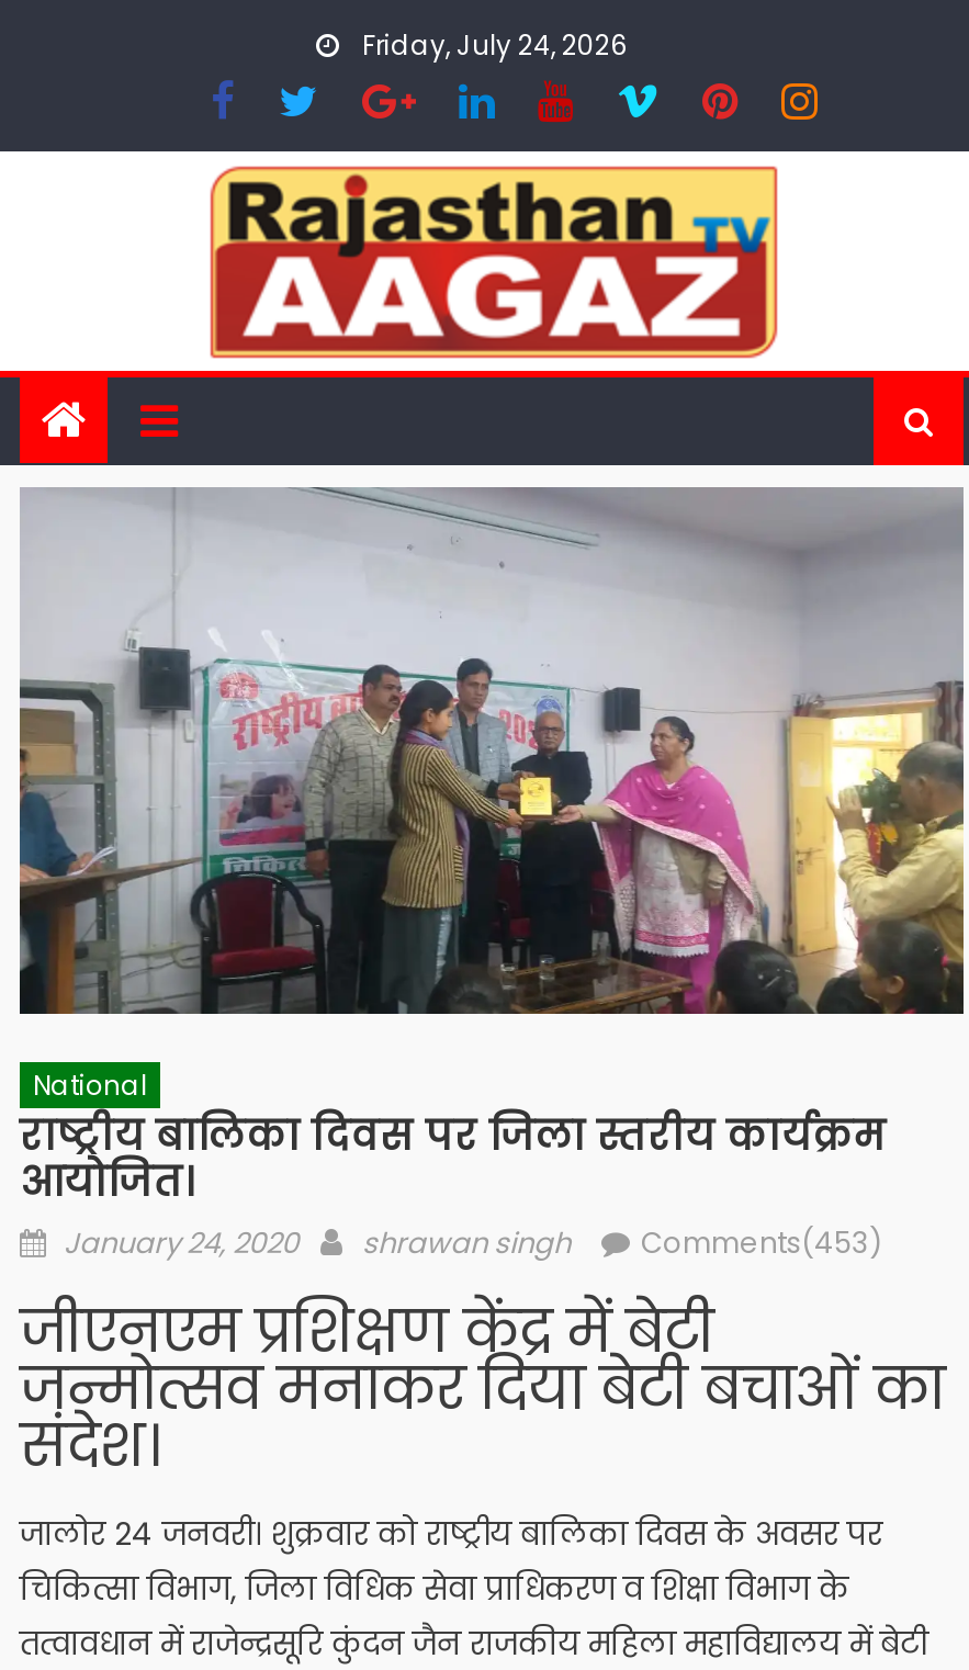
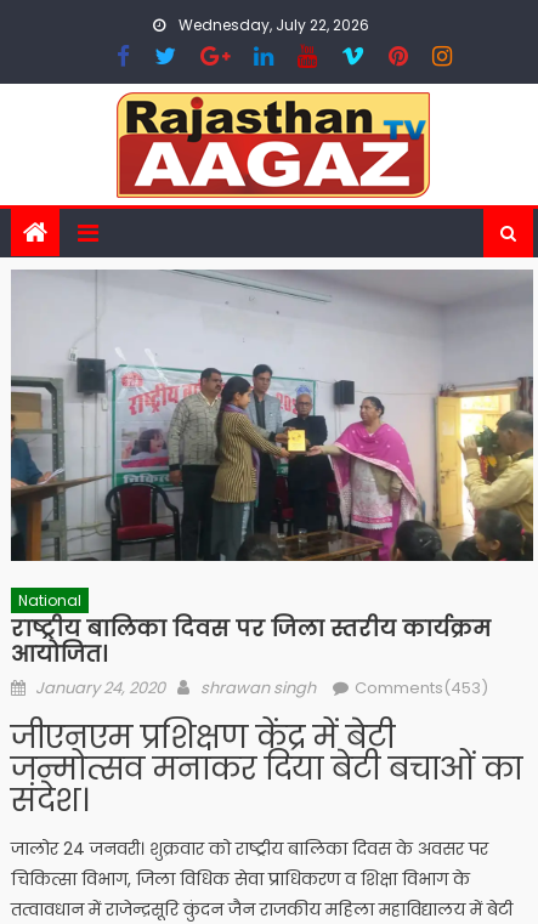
[356,26,628,64] Friday, July 24, 2026 -> [175,15,369,35] Wednesday, July 22, 2026

